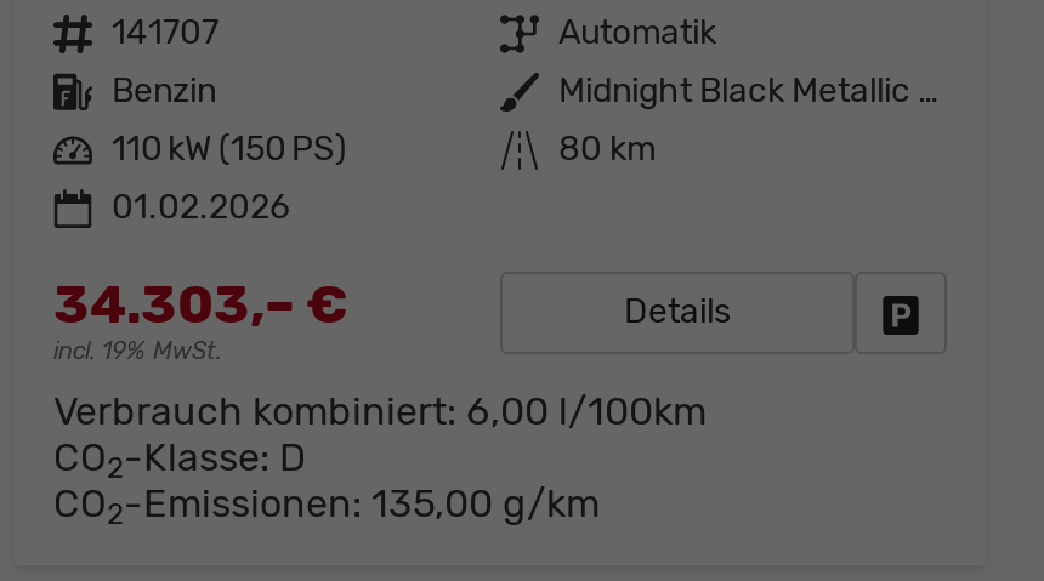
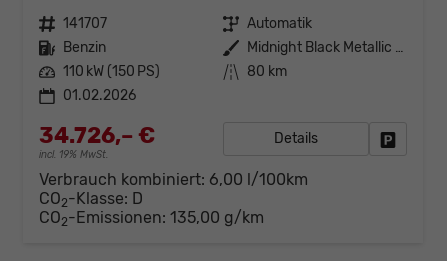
[53,271,347,337] 34.303,– € -> [39,122,155,149] 34.726,– €

